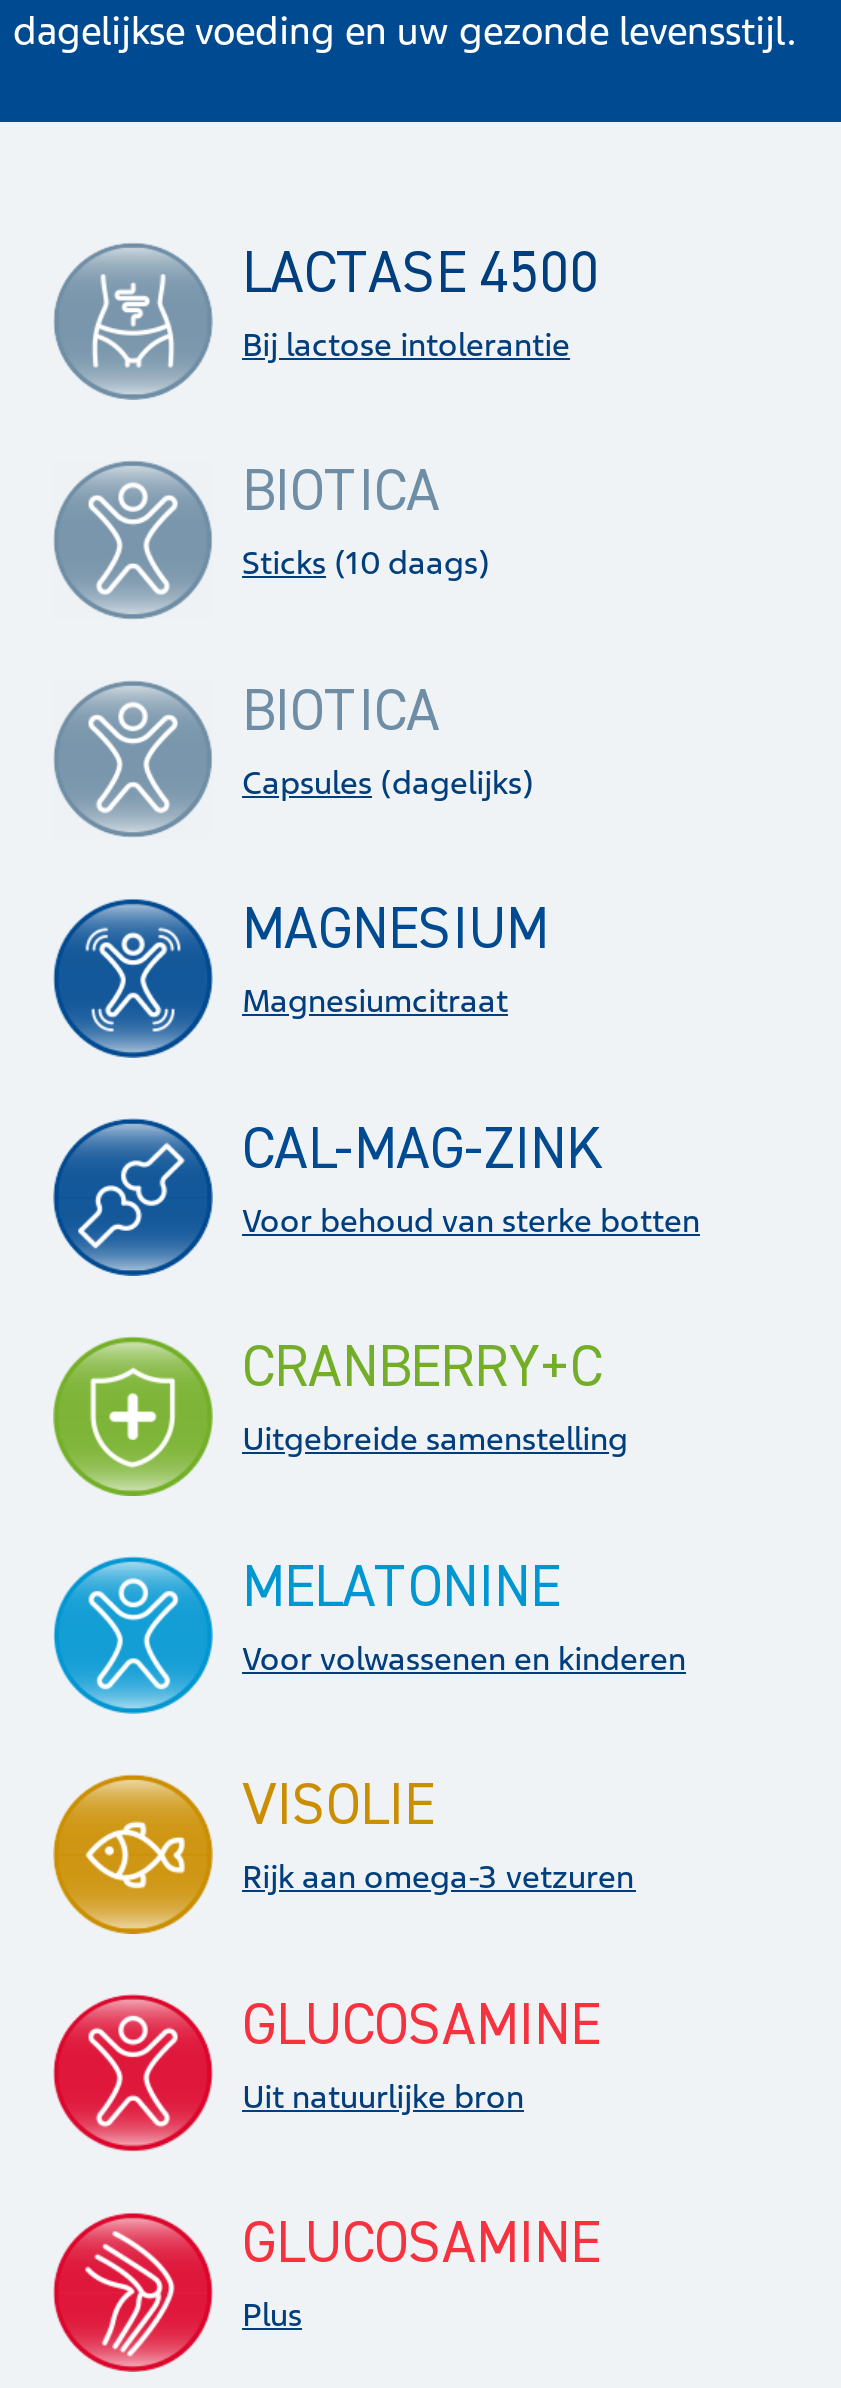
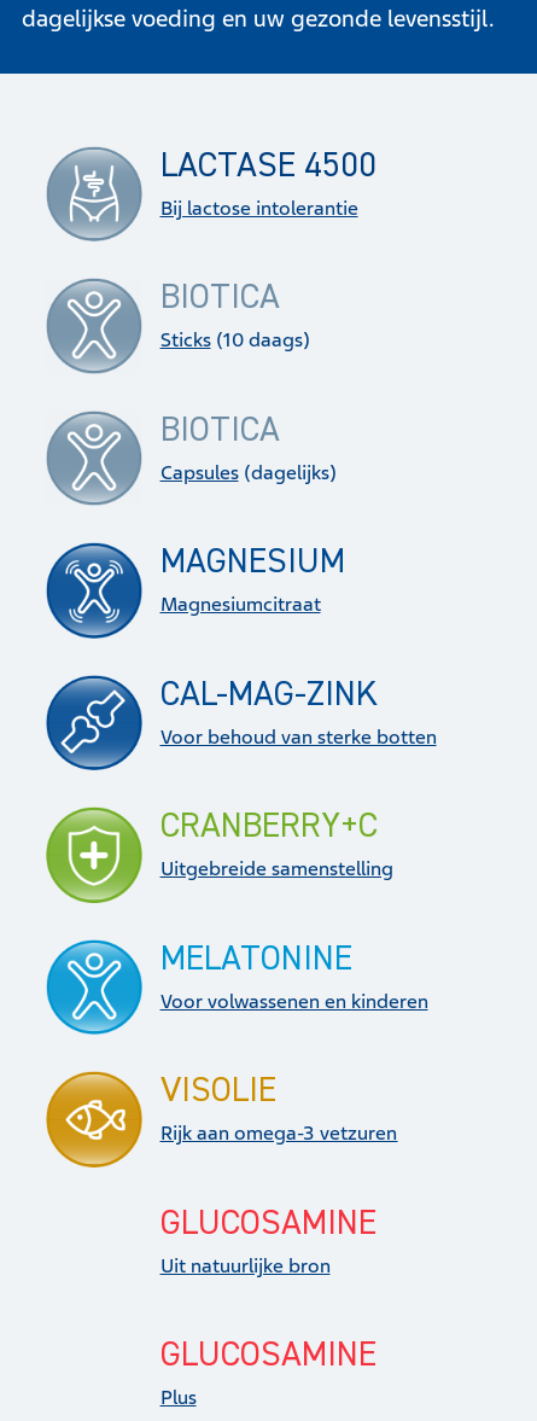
[51,1992,215,2154] [image] -> none
[51,2210,215,2374] [image] -> none

